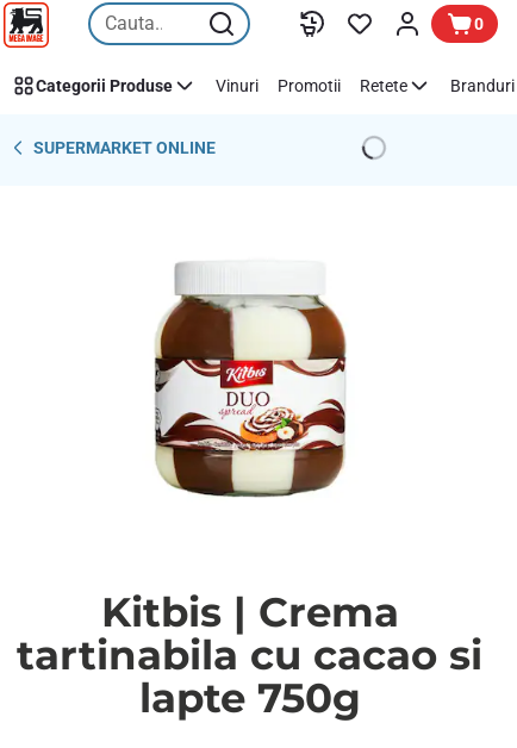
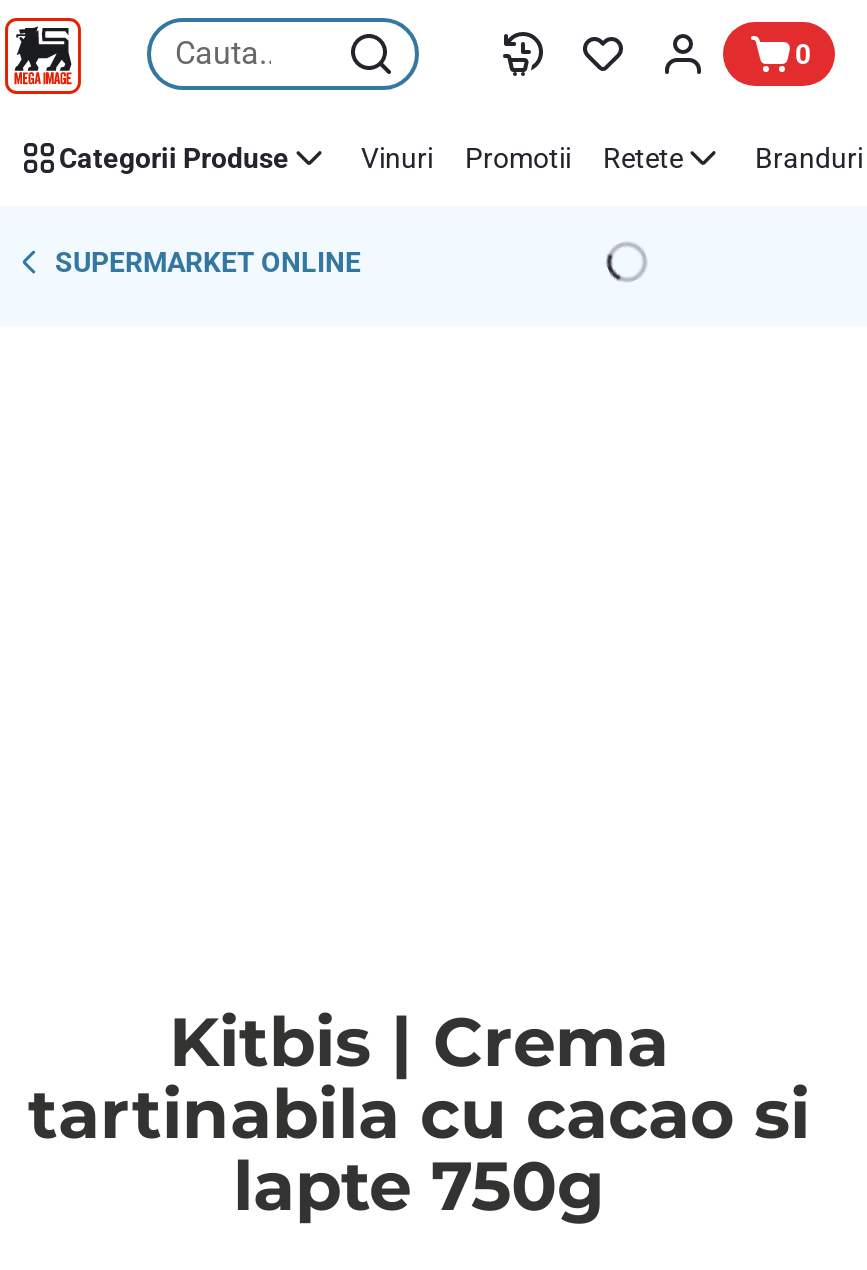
[154,262,347,498] [image] -> none

